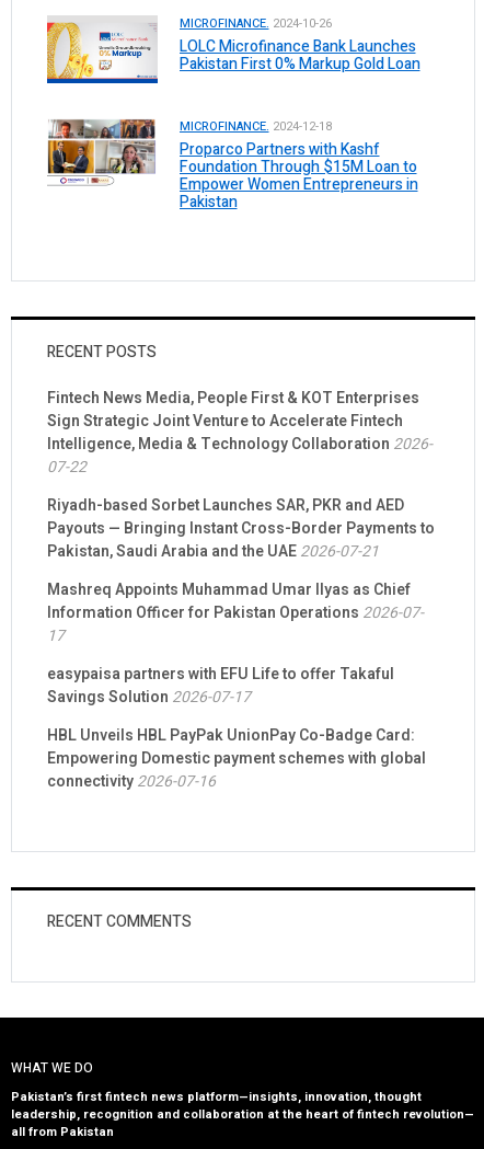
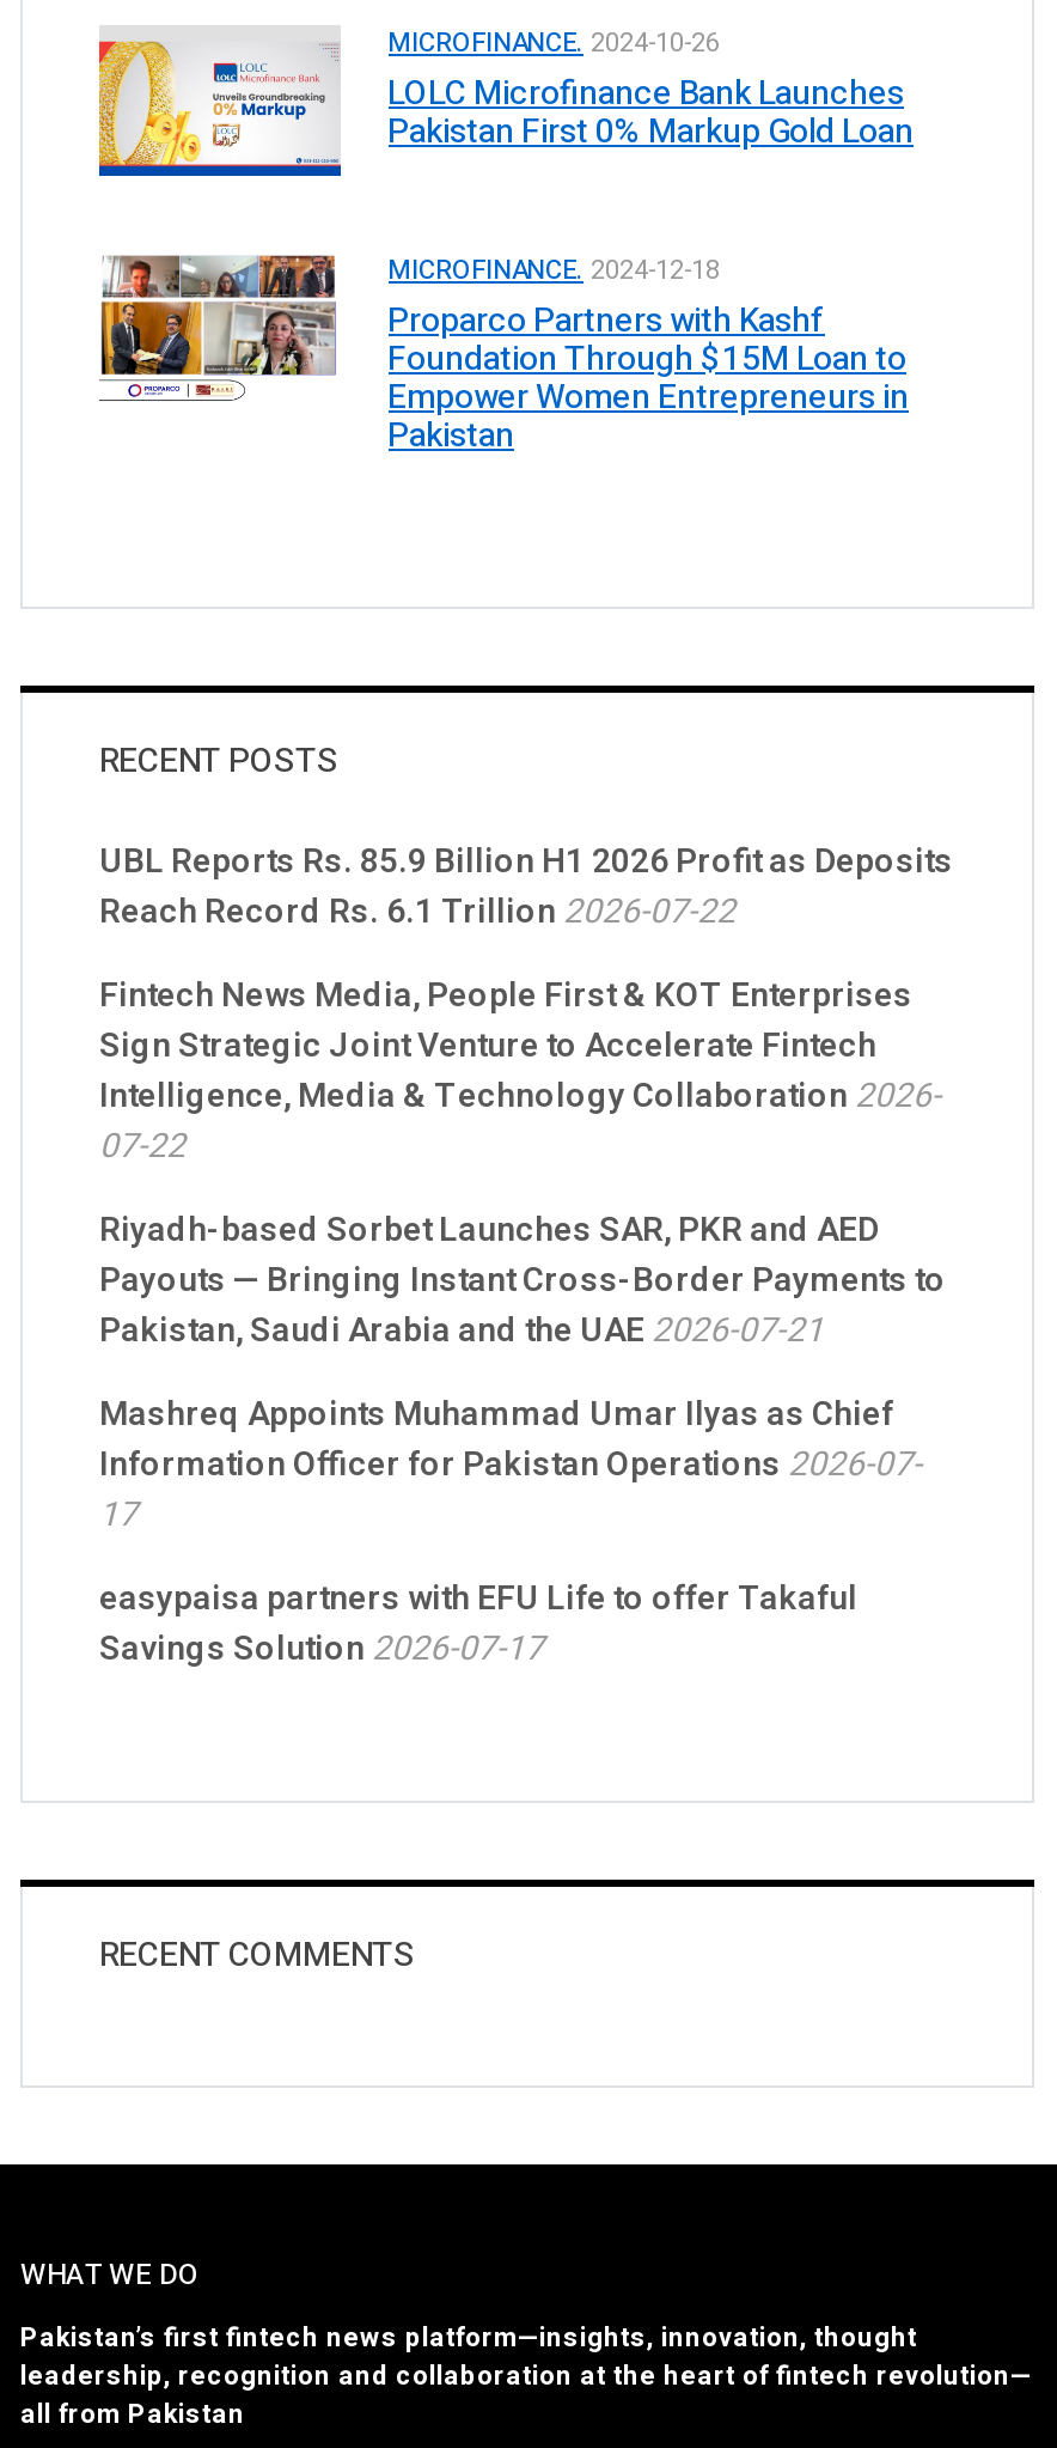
none -> [99,837,953,937] UBL Reports Rs. 85.9 Billion H1 2026 Profit as Deposits | Reach Record Rs. 6.1 Trillion 2026-07-22
moved [47,386,435,708] -> [99,971,946,1674]: Fintech News Media, People First & KOT Enterprises | Sign Strategic Joint Venture to Accelerate Fintech | Intelligence, Media & Technology Collaboration 2026- | ... | easypaisa partners with EFU Life to offer Takaful | Savings Solution 2026-07-17
[47,723,426,792] HBL Unveils HBL PayPak UnionPay Co-Badge Card: | Empowering Domestic payment schemes with global | connectivity 2026-07-16 -> none

